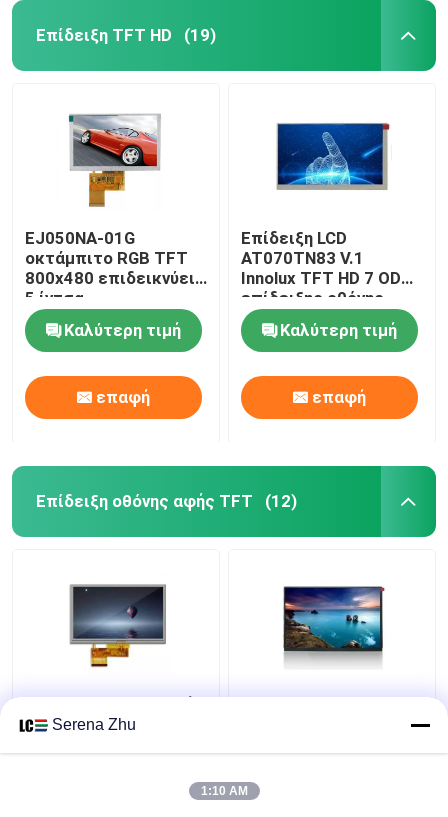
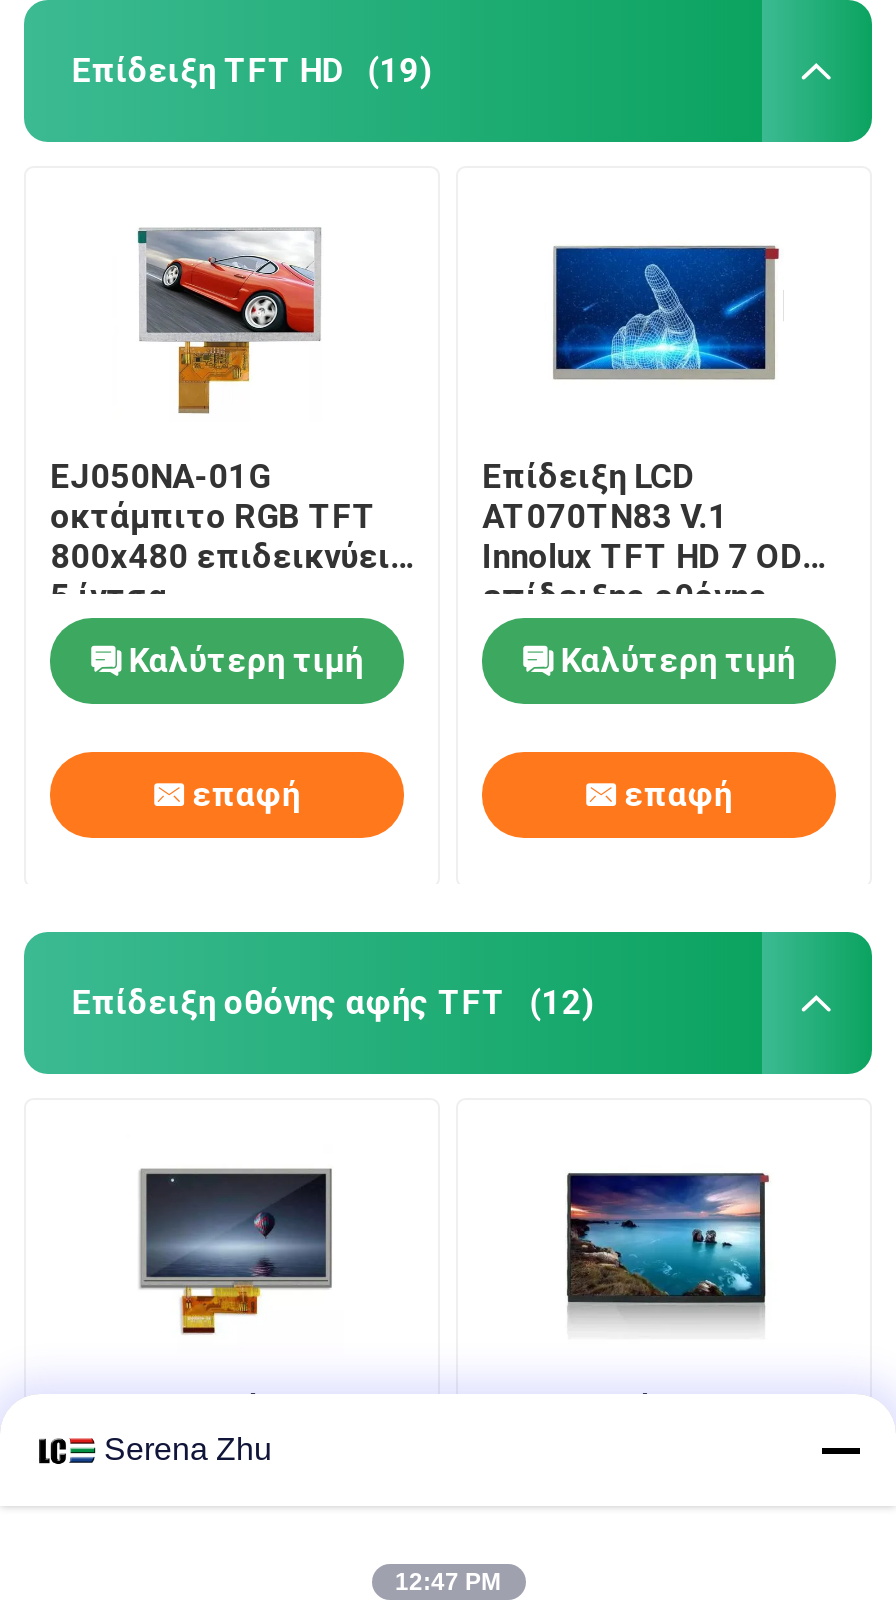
[200,784,247,798] 1:10 AM -> [395,1568,501,1596] 12:47 PM

